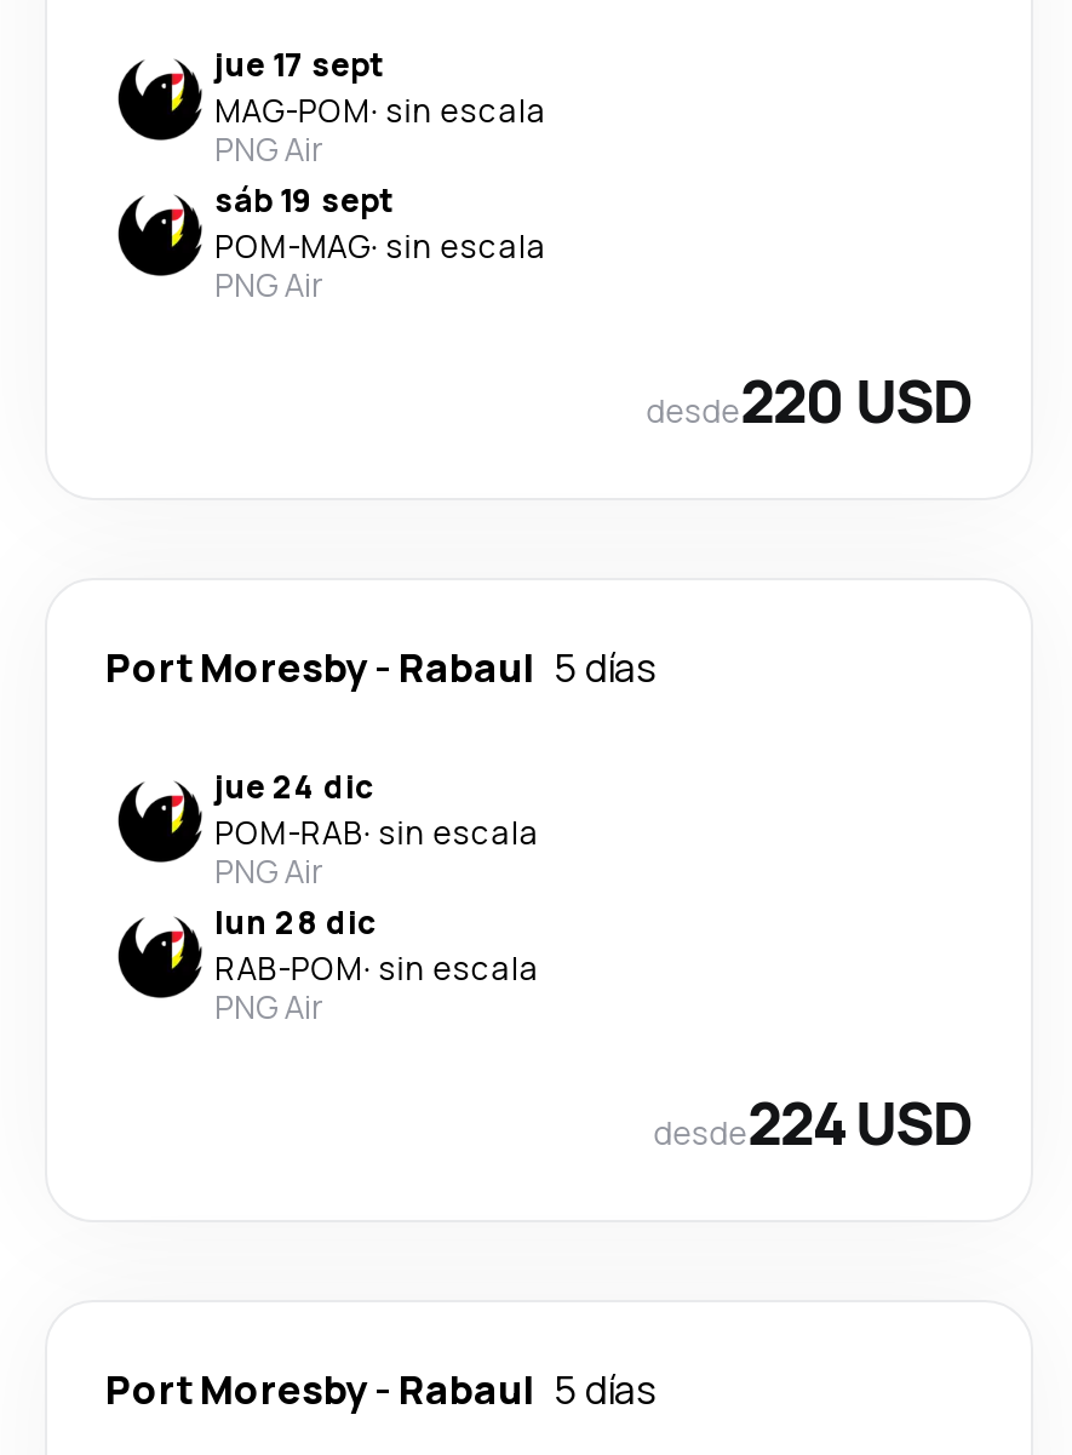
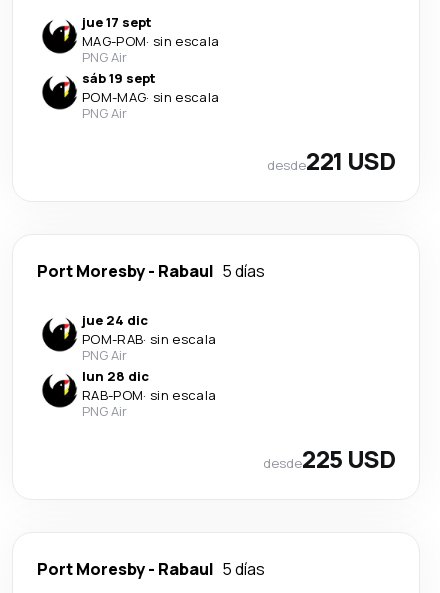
[646,359,973,439] desde220 USD -> [267,144,395,177] desde221 USD
[653,1081,973,1161] desde224 USD -> [263,442,395,475] desde225 USD

